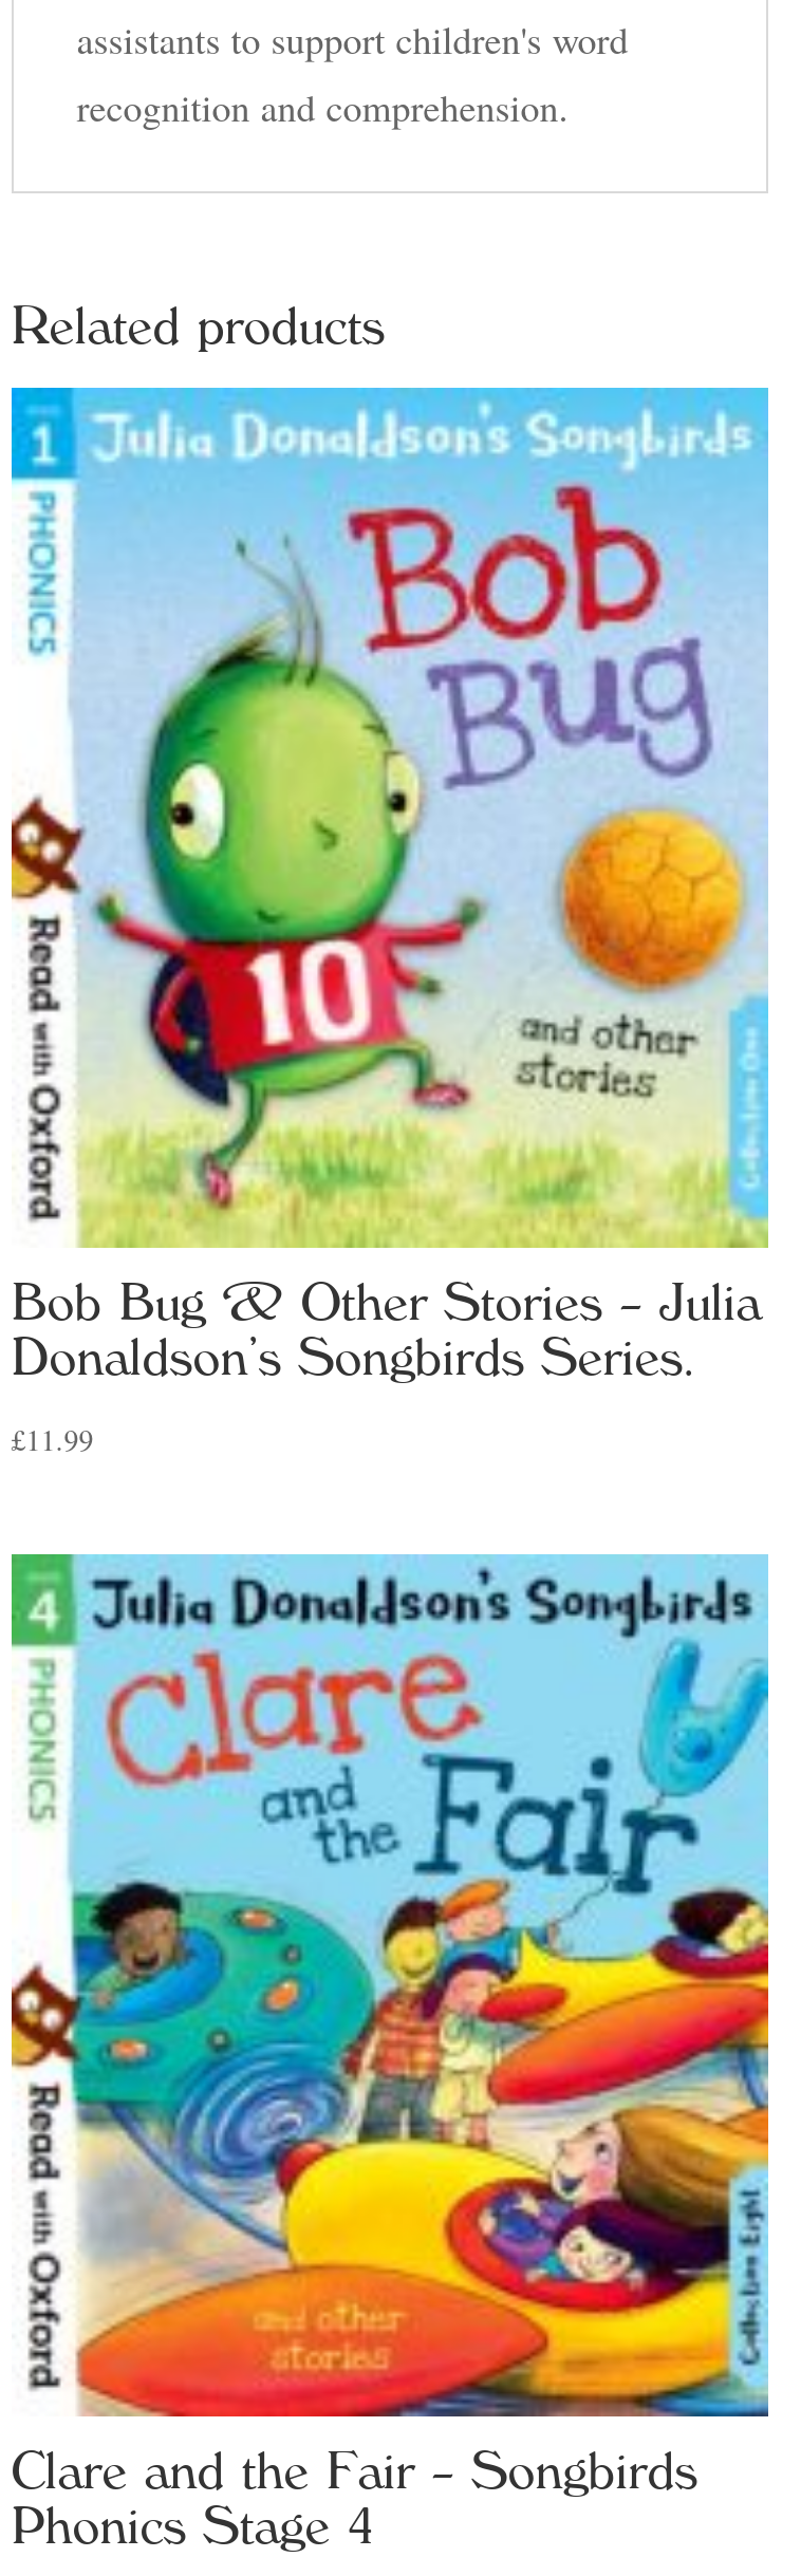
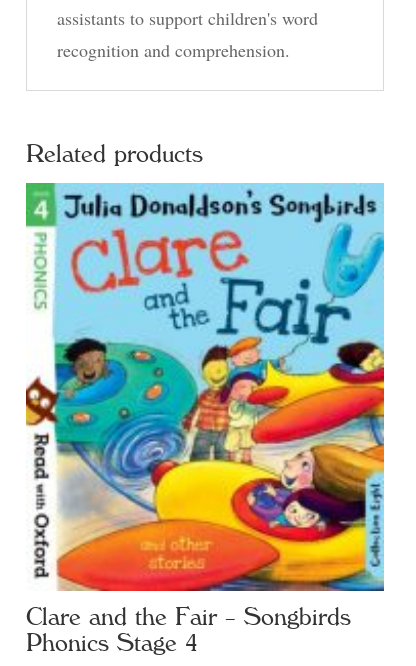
[10,385,770,1459] [image] | Bob Bug & Other Stories – Julia | Donaldson’s Songbirds Series. | £11.99 -> none

